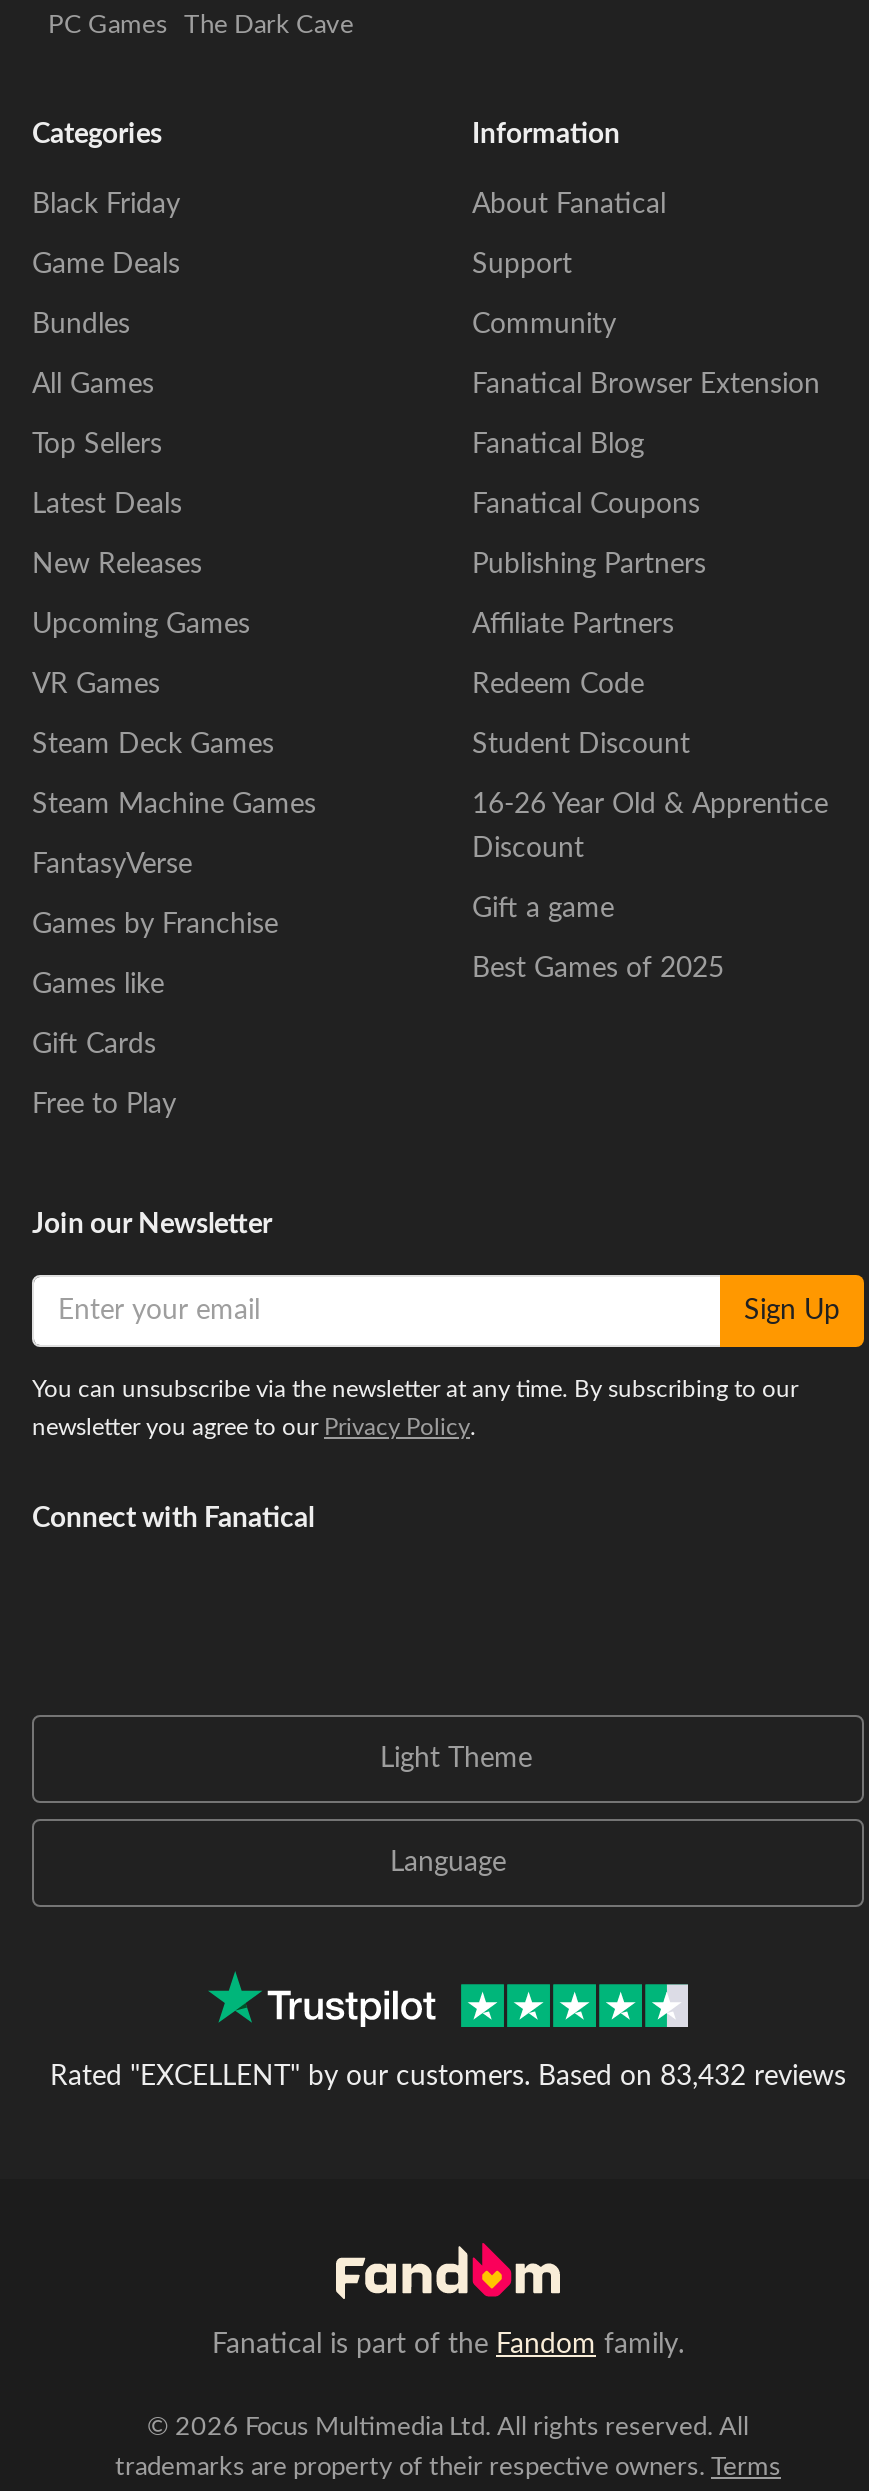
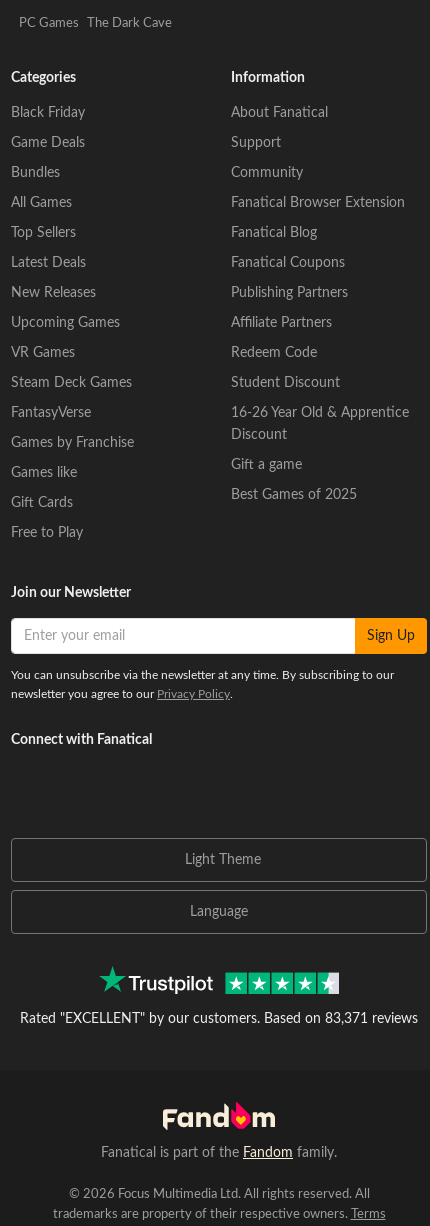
[32,791,316,819] Steam Machine Games -> none
[50,2064,846,2092] Rated "EXCELLENT" by our customers. Based on 83,432 reviews -> [20,1012,418,1026] Rated "EXCELLENT" by our customers. Based on 83,371 reviews

